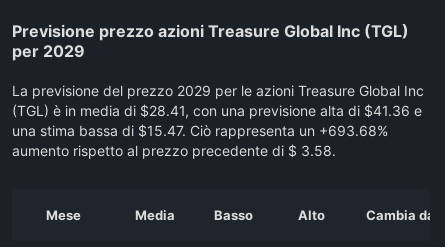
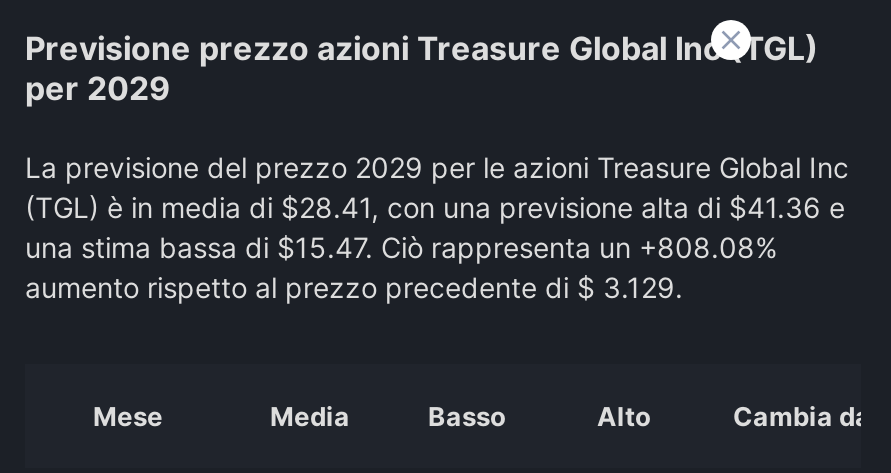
[12,121,388,138] una stima bassa di $15.47. Ciò rappresenta un +693.68% -> [25,229,777,263] una stima bassa di $15.47. Ciò rappresenta un +808.08%
[12,141,336,158] aumento rispetto al prezzo precedente di $ 3.58. -> [25,269,683,303] aumento rispetto al prezzo precedente di $ 3.129.

